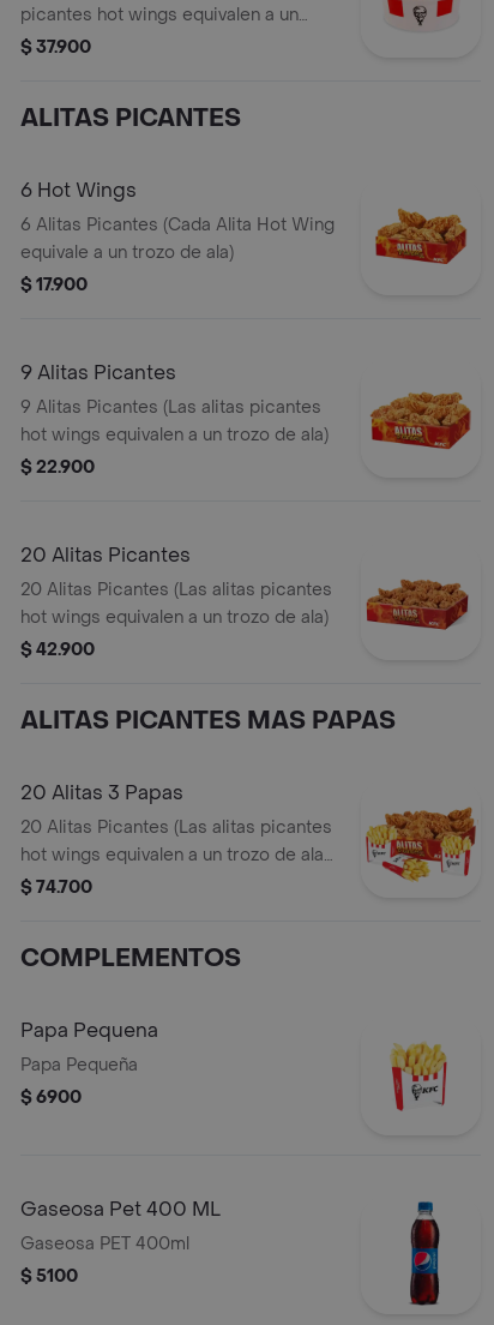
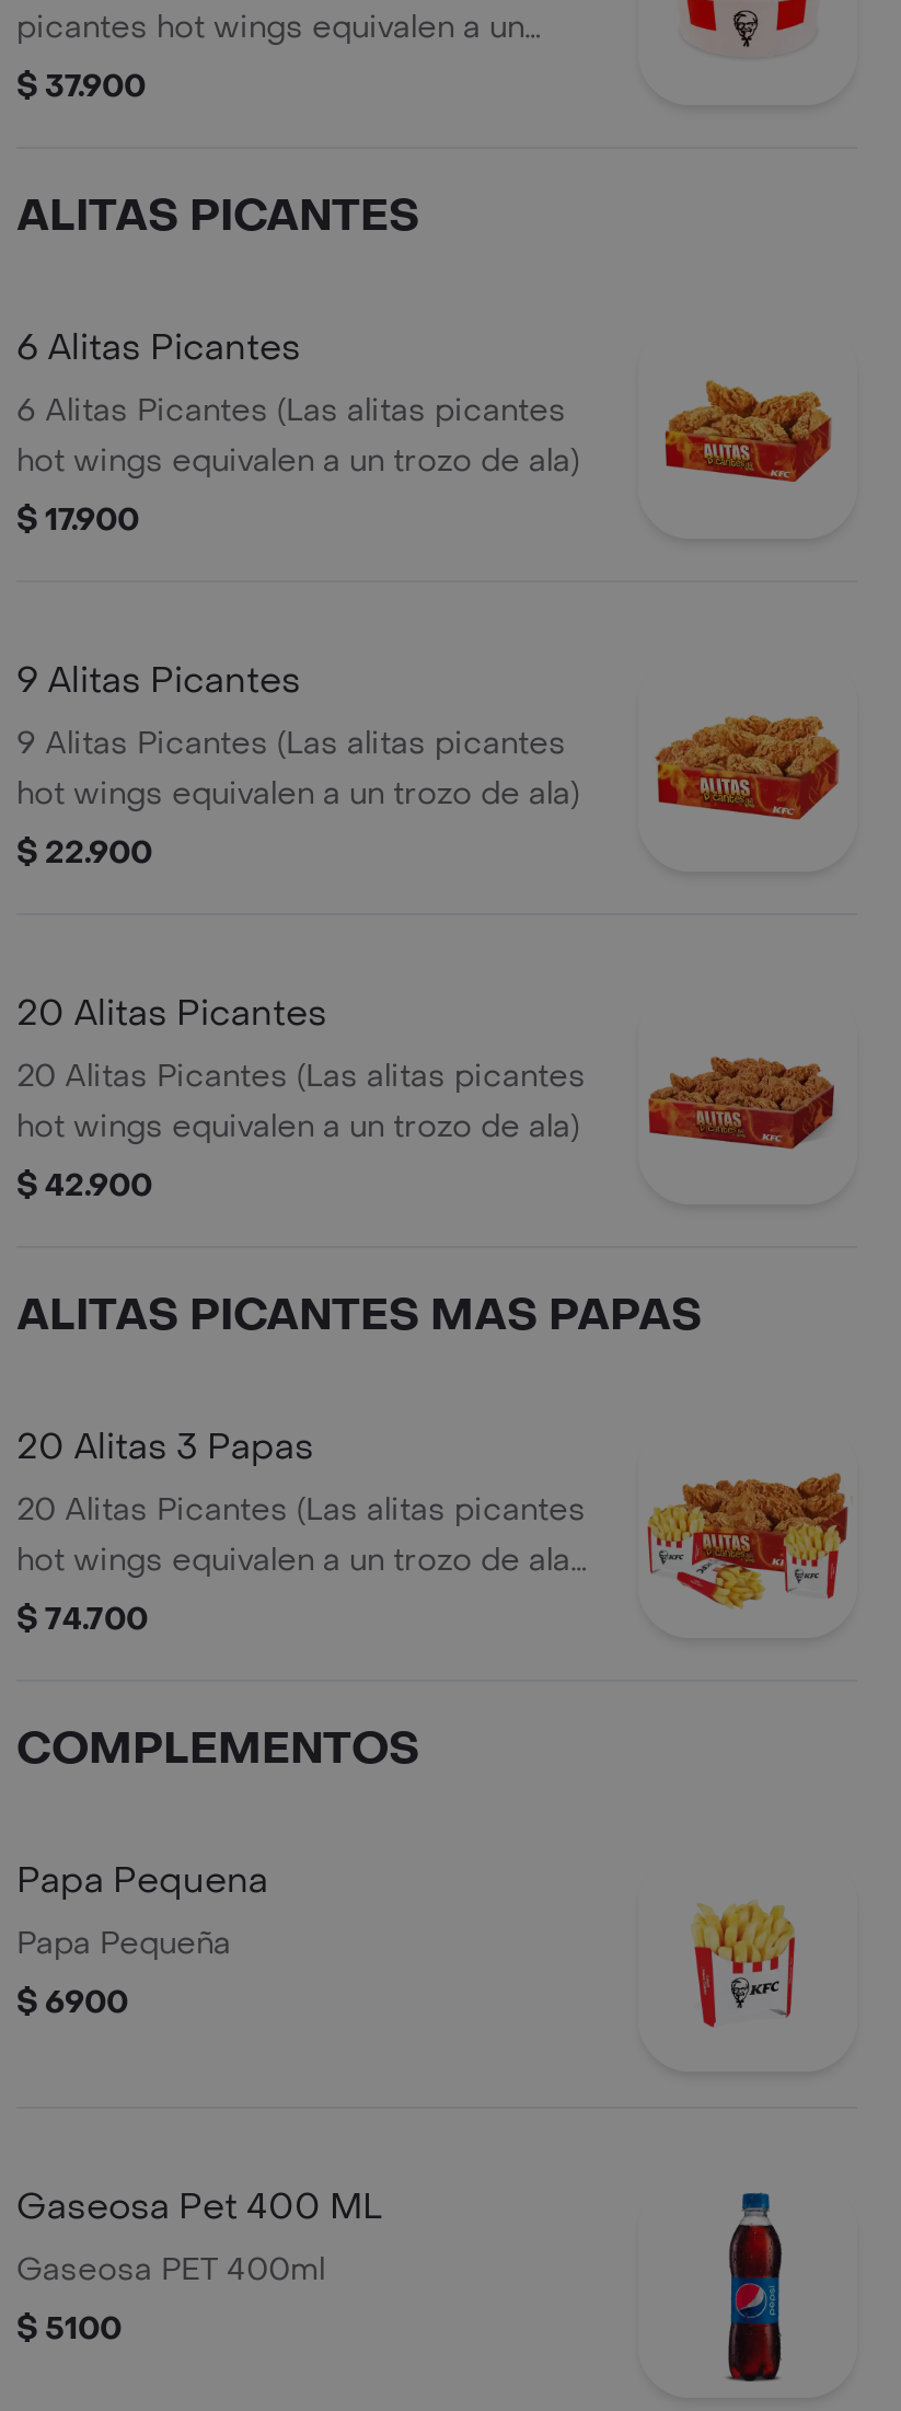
[20,178,335,264] 6 Hot Wings | 6 Alitas Picantes (Cada Alita Hot Wing | equivale a un trozo de ala) -> [16,324,579,482] 6 Alitas Picantes | 6 Alitas Picantes (Las alitas picantes | hot wings equivalen a un trozo de ala)

